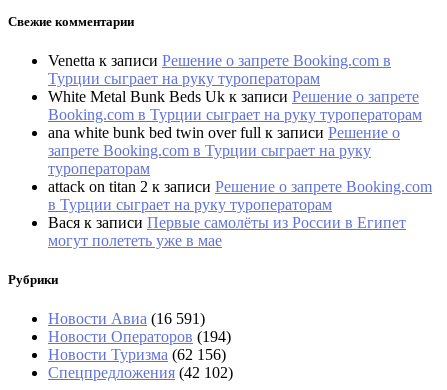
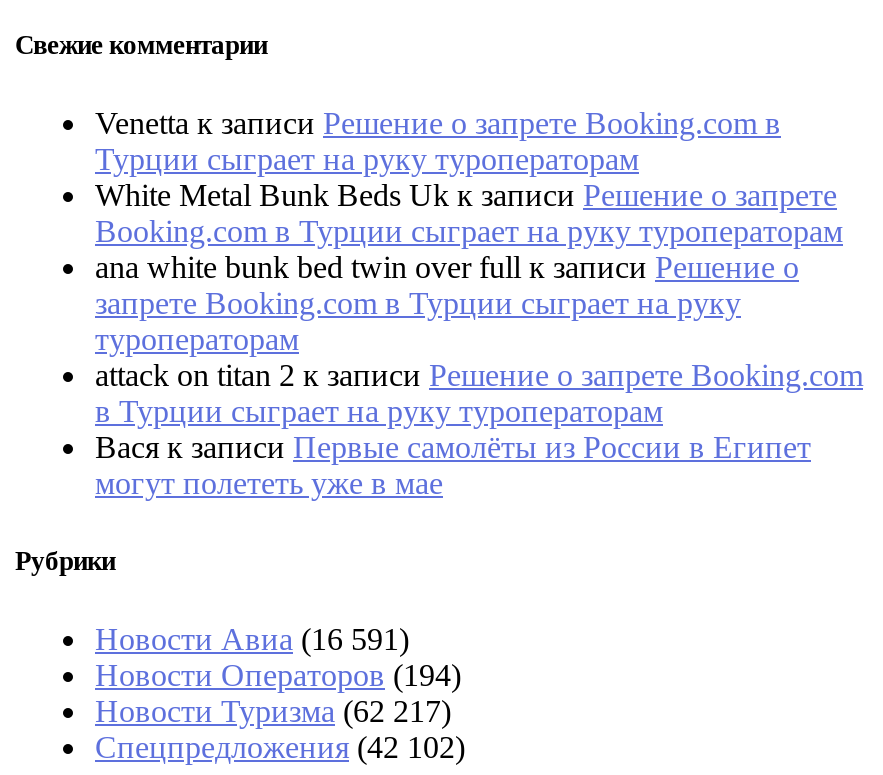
[48,346,226,363] Новости Туризма(62 156) -> [95,694,451,728] Новости Туризма(62 217)

